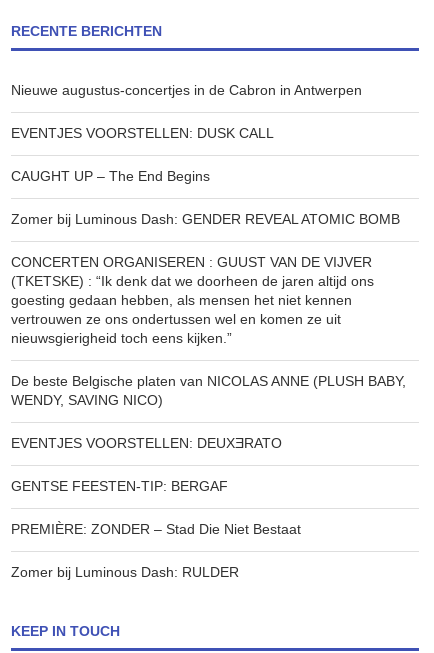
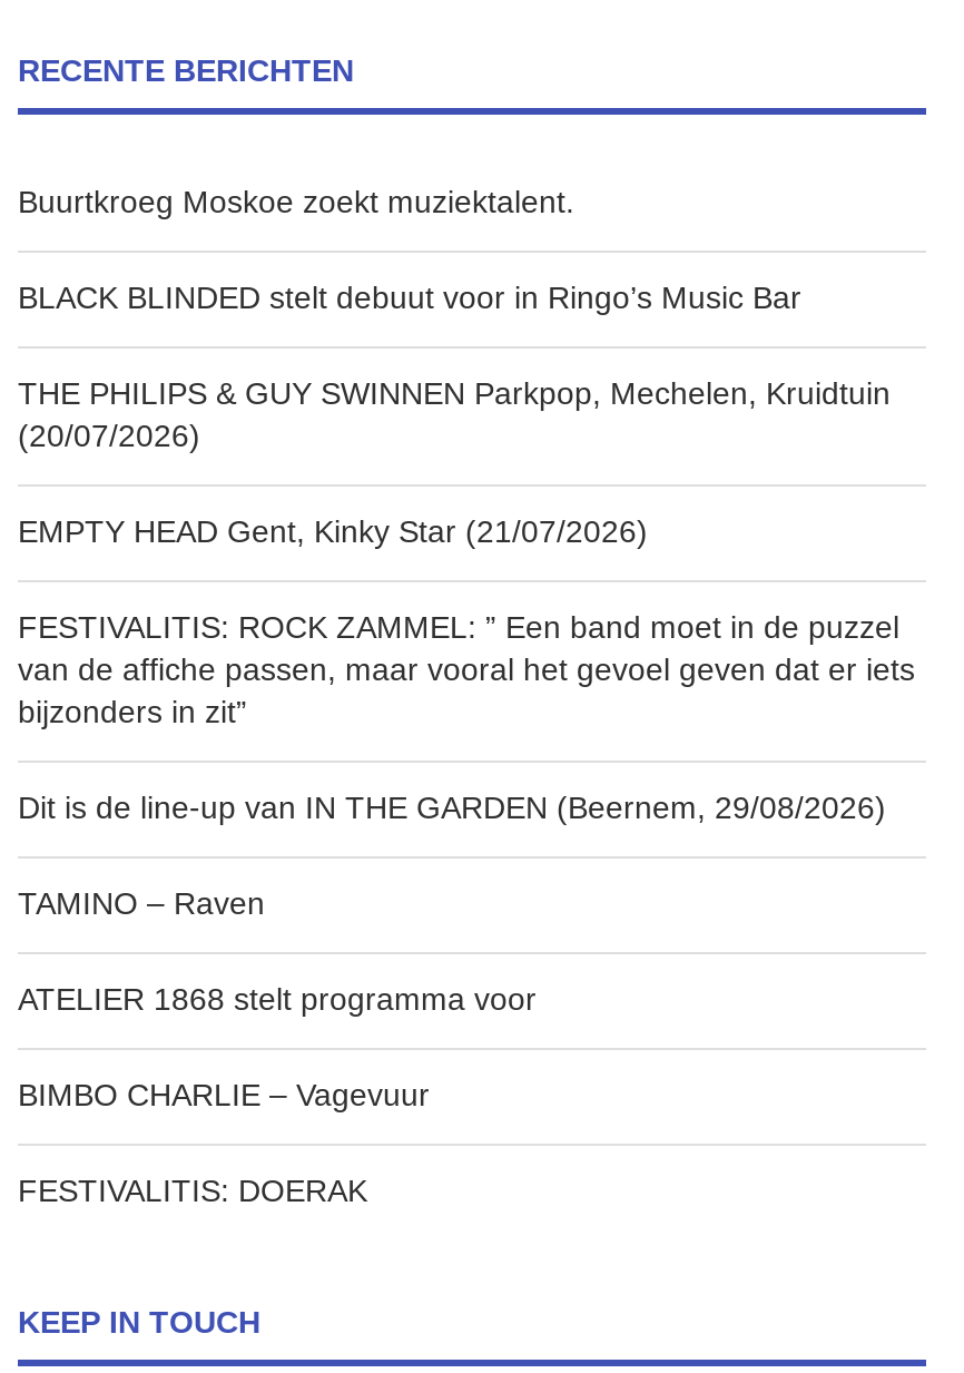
[11,82,362,98] Nieuwe augustus-concertjes in de Cabron in Antwerpen -> [18,185,574,220] Buurtkroeg Moskoe zoekt muziektalent.
[11,125,274,141] EVENTJES VOORSTELLEN: DUSK CALL -> [18,280,801,316] BLACK BLINDED stelt debuut voor in Ringo’s Music Bar
[11,168,210,184] CAUGHT UP – The End Begins -> [18,376,891,454] THE PHILIPS & GUY SWINNEN Parkpop, Mechelen, Kruidtuin | (20/07/2026)
[11,211,400,227] Zomer bij Luminous Dash: GENDER REVEAL ATOMIC BOMB -> [18,514,648,550] EMPTY HEAD Gent, Kinky Star (21/07/2026)
[11,254,374,346] CONCERTEN ORGANISEREN : GUUST VAN DE VIJVER | (TKETSKE) : “Ik denk dat we doorheen de jaren altijd ons | goesting gedaan hebben, als mensen het niet kennen | vertrouwen ze ons ondertussen wel en komen ze uit | nieuwsgierigheid toch eens kijken.” -> [18,610,915,730] FESTIVALITIS: ROCK ZAMMEL: ” Een band moet in de puzzel | van de affiche passen, maar vooral het gevoel geven dat er iets | bijzonders in zit”
[11,373,406,408] De beste Belgische platen van NICOLAS ANNE (PLUSH BABY, | WENDY, SAVING NICO) -> [18,790,886,826] Dit is de line-up van IN THE GARDEN (Beernem, 29/08/2026)
[11,435,282,451] EVENTJES VOORSTELLEN: DEUXƎRATO -> [18,886,265,922] TAMINO – Raven
[11,478,228,494] GENTSE FEESTEN-TIP: BERGAF -> [18,982,537,1018] ATELIER 1868 stelt programma voor
[11,521,301,537] PREMIÈRE: ZONDER – Stad Die Niet Bestaat -> [18,1078,430,1113] BIMBO CHARLIE – Vagevuur
[11,564,239,580] Zomer bij Luminous Dash: RULDER -> [18,1173,367,1209] FESTIVALITIS: DOERAK

